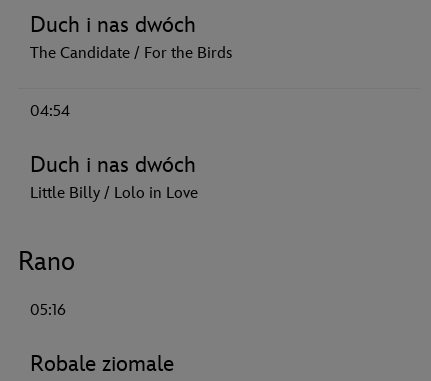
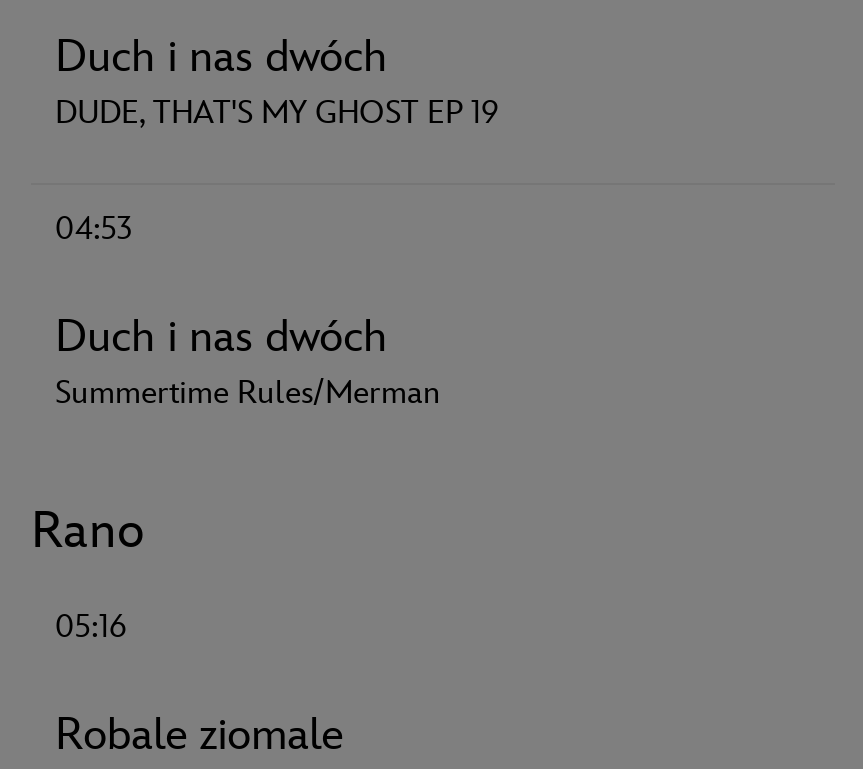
[30,44,232,63] The Candidate / For the Birds -> [55,95,499,133] DUDE, THAT'S MY GHOST EP 19
[30,102,70,121] 04:54 -> [55,211,133,249] 04:53
[30,184,198,203] Little Billy / Lolo in Love -> [55,375,441,413] Summertime Rules/Merman

